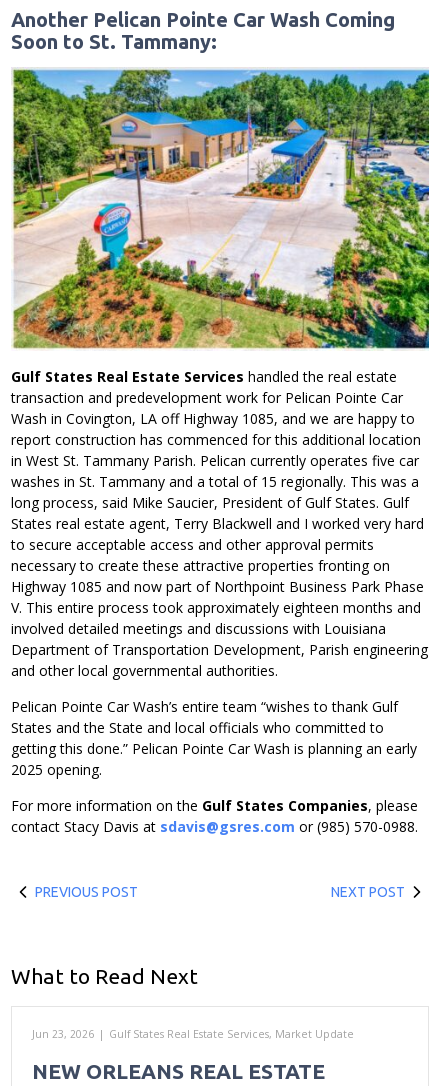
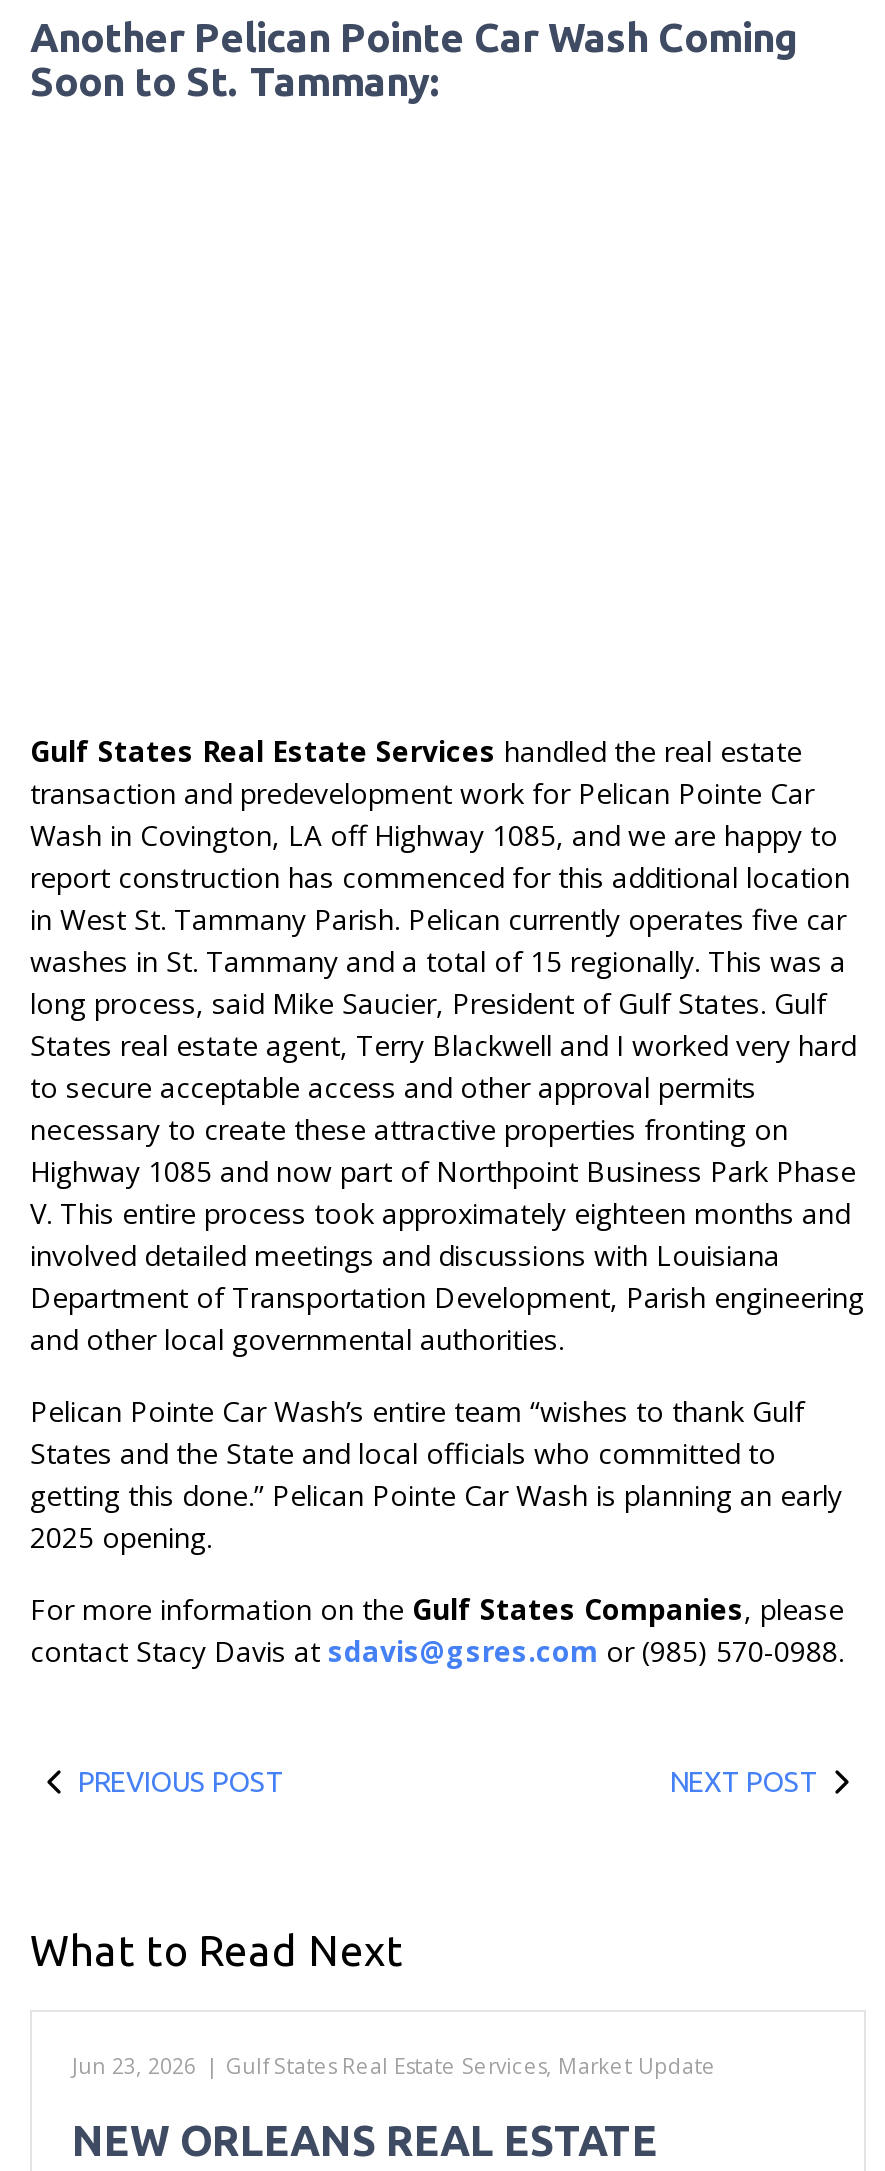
[11,68,430,350] [image] -> none

